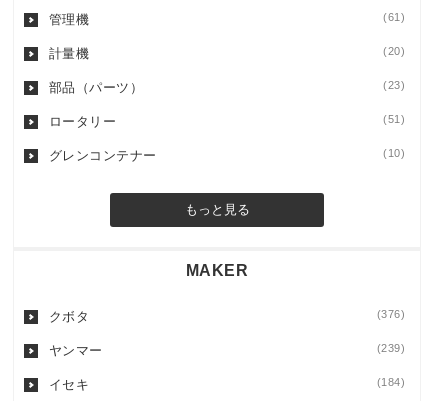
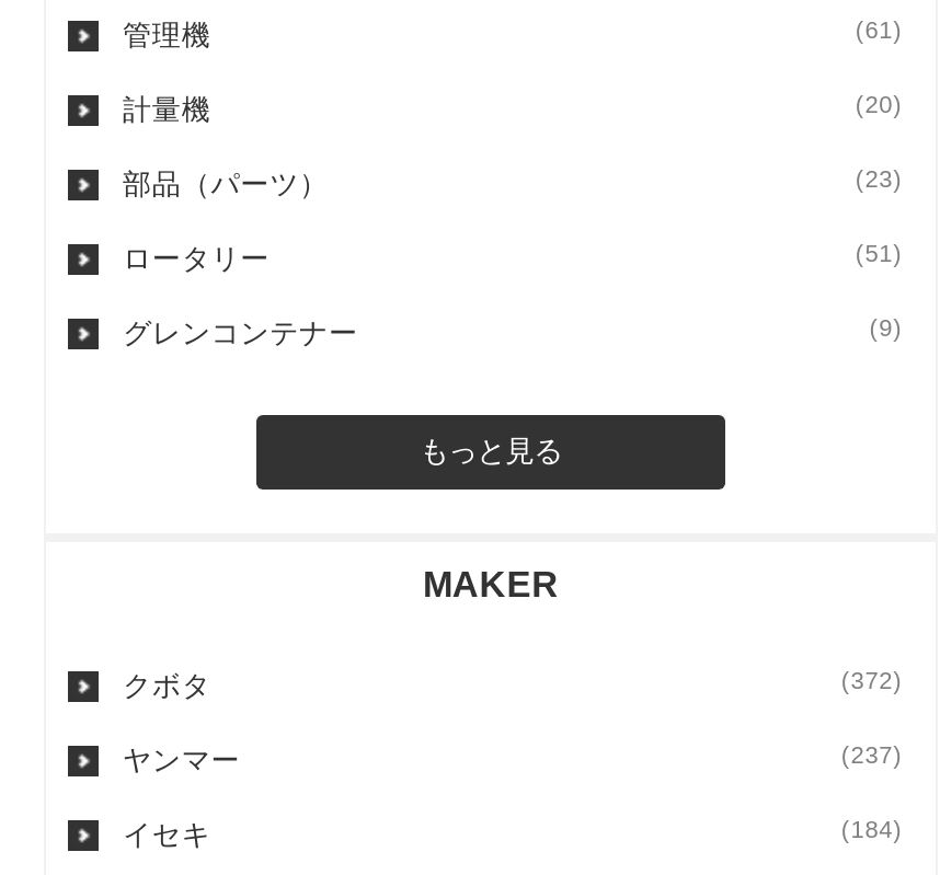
[383,147,405,159] (10) -> [869,314,903,341] (9)
[377,308,405,320] (376) -> [841,667,903,693] (372)
[377,342,405,354] (239) -> [841,741,903,768] (237)

